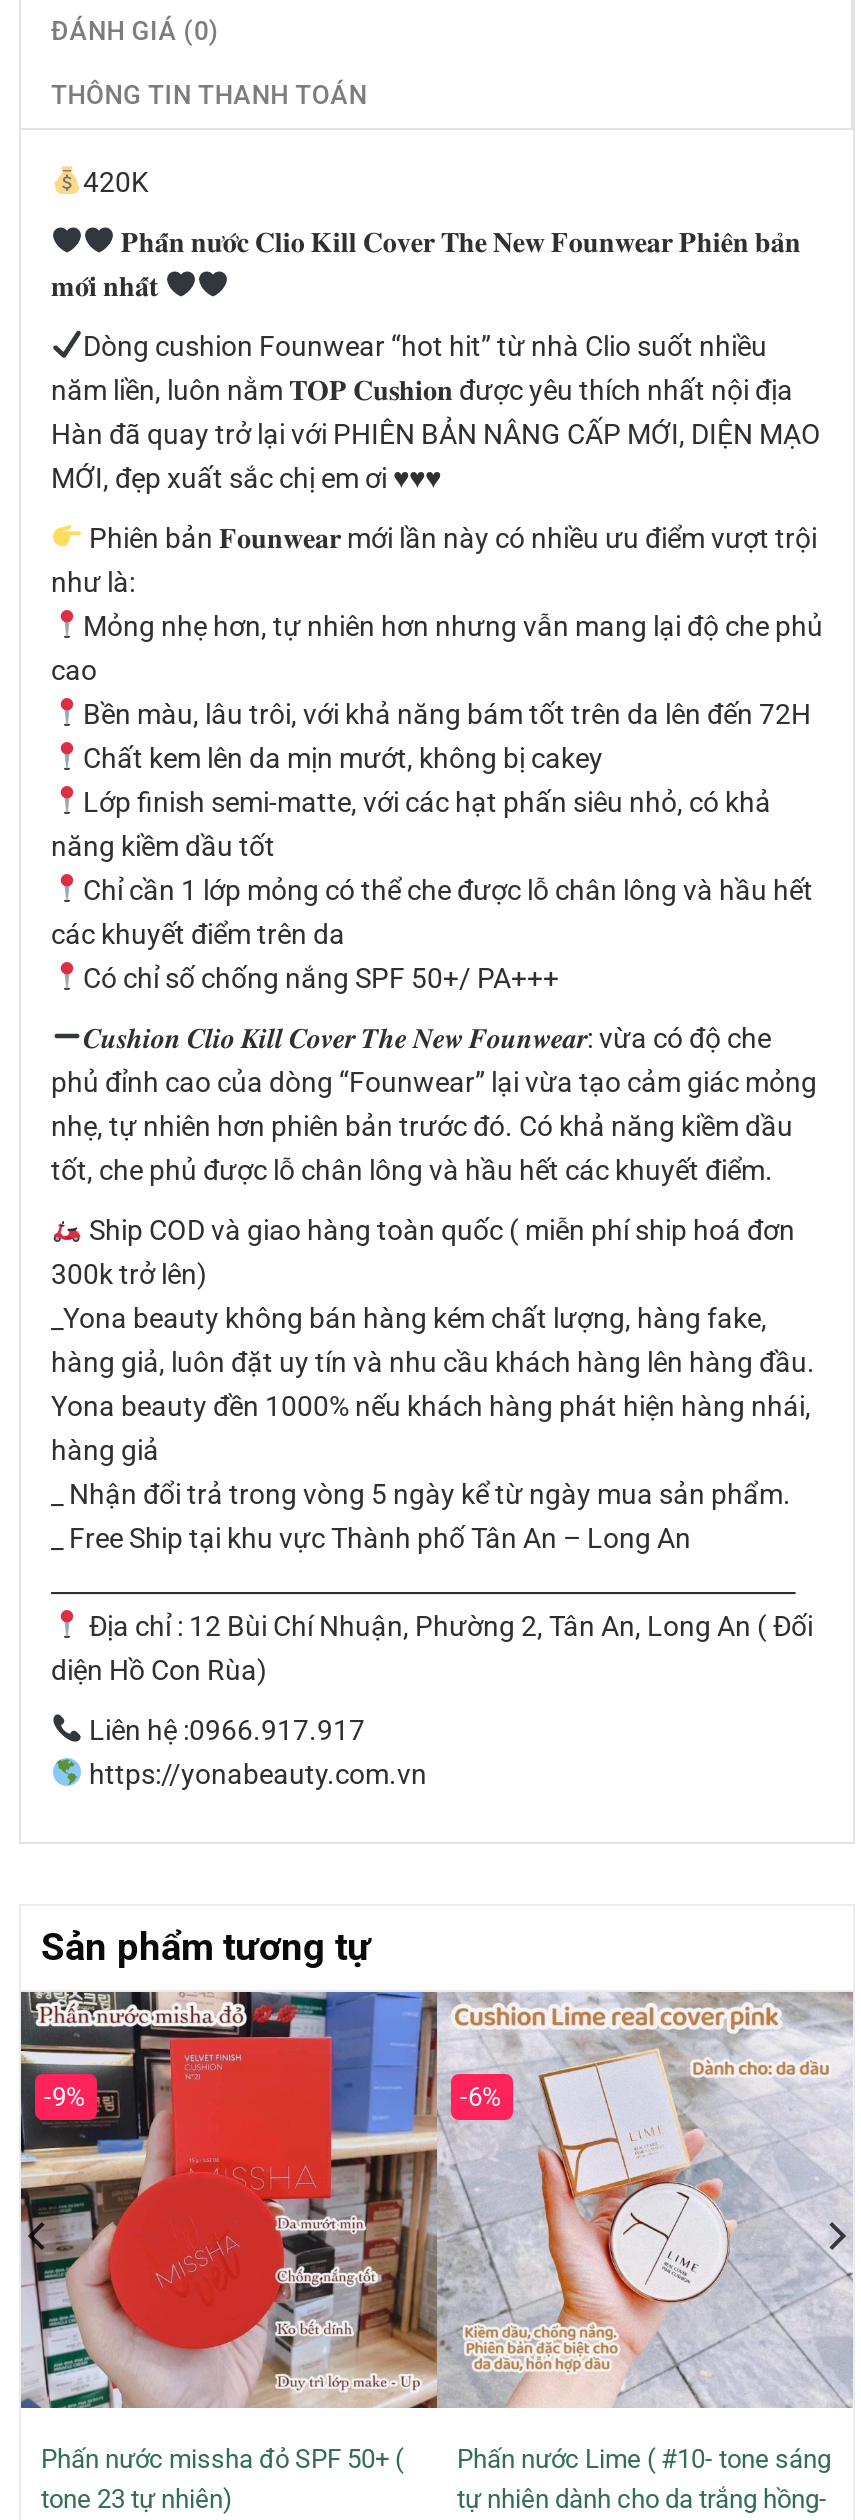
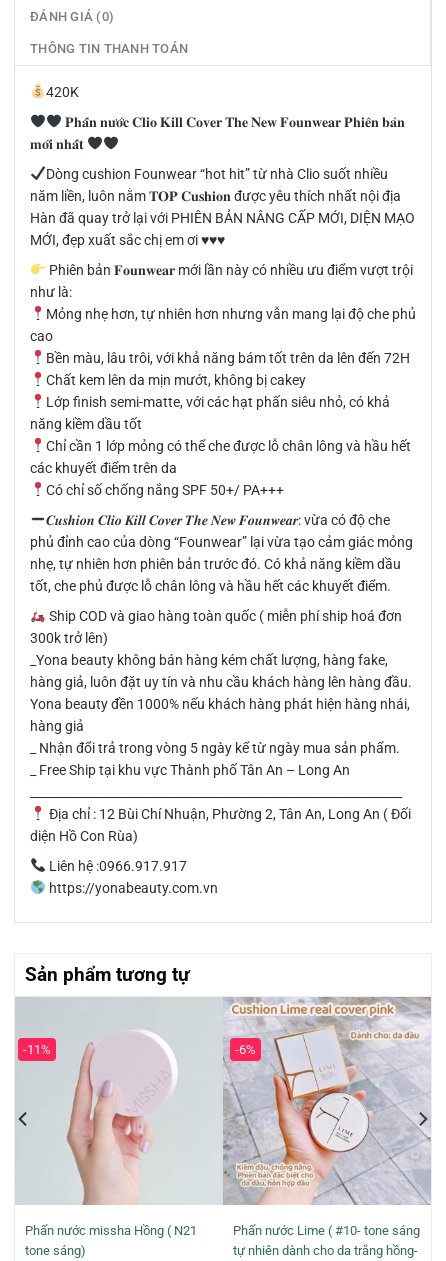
[19,1990,439,2410] [image] | -9% -> [15,997,224,1205] [image] | -11%
[41,2444,403,2514] Phấn nước missha đỏ SPF 50+ ( | tone 23 tự nhiên) -> [25,1223,197,1258] Phấn nước missha Hồng ( N21 | tone sáng)

